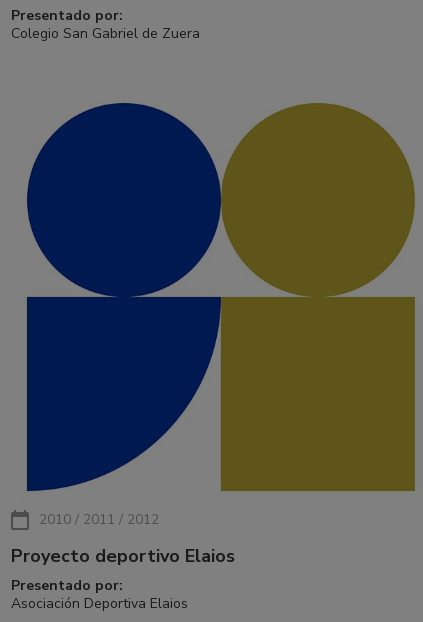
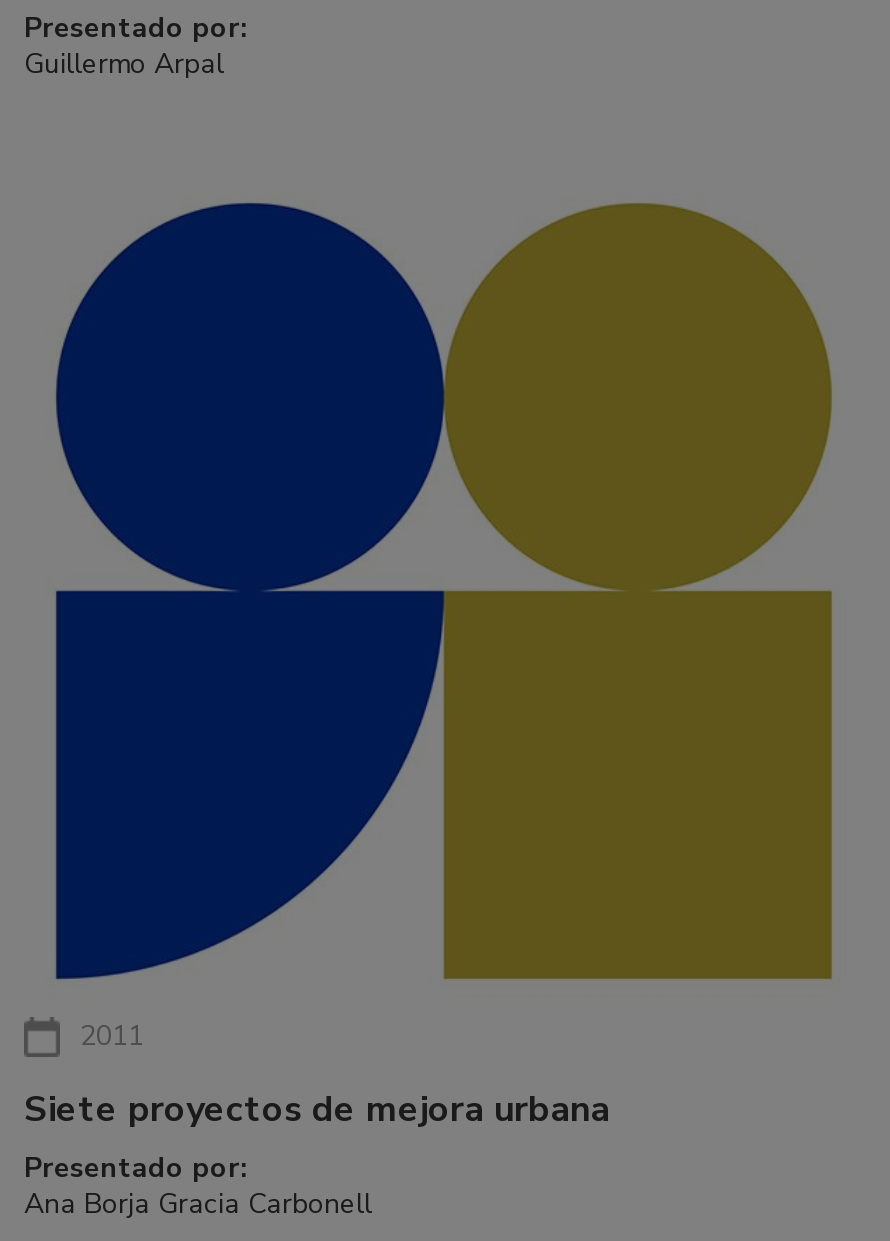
[11,24,200,43] Colegio San Gabriel de Zuera -> [24,45,224,83] Guillermo Arpal
[39,510,159,529] 2010 / 2011 / 2012 -> [80,1017,144,1055] 2011
[11,544,235,568] Proyecto deportivo Elaios -> [24,1085,610,1133] Siete proyectos de mejora urbana
[11,594,188,613] Asociación Deportiva Elaios -> [24,1185,372,1223] Ana Borja Gracia Carbonell

